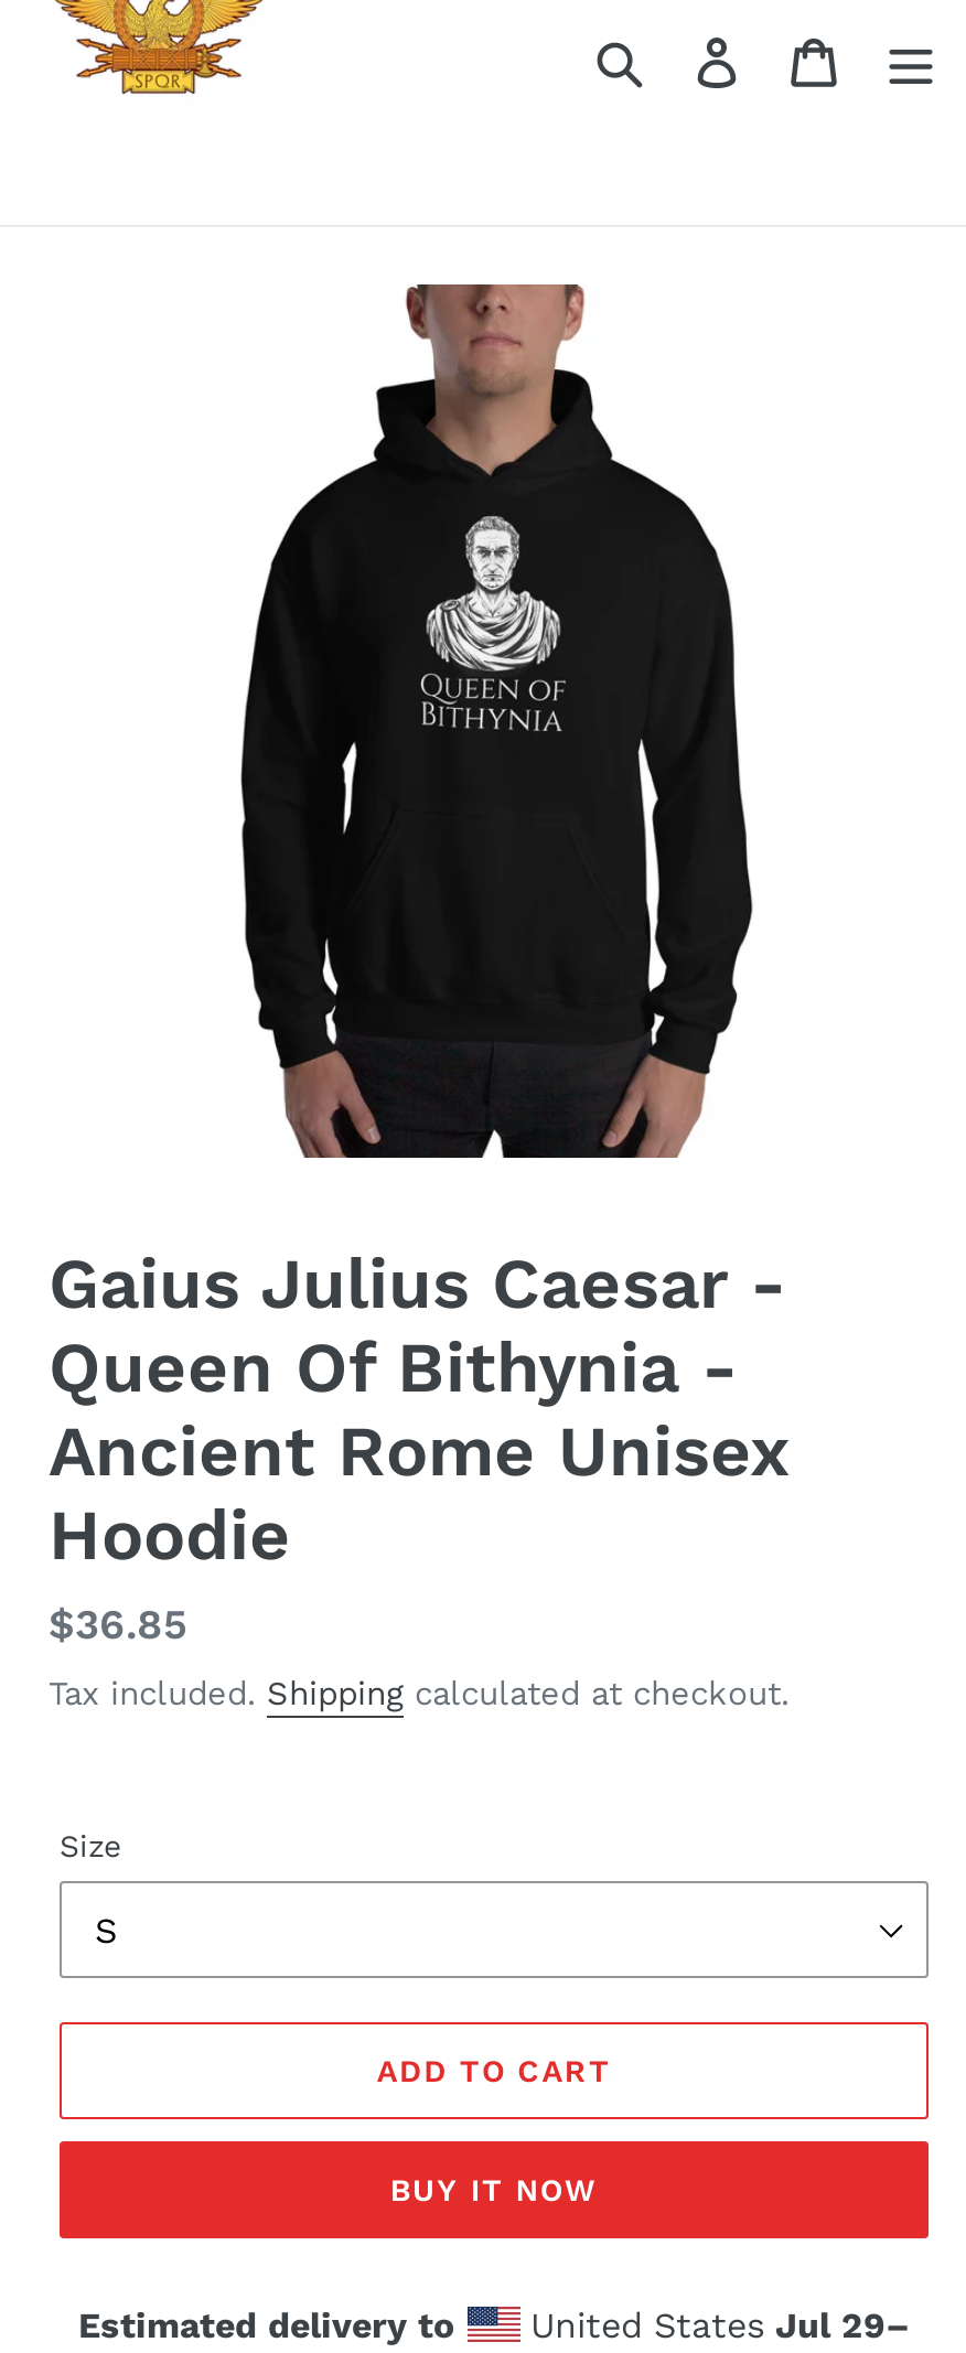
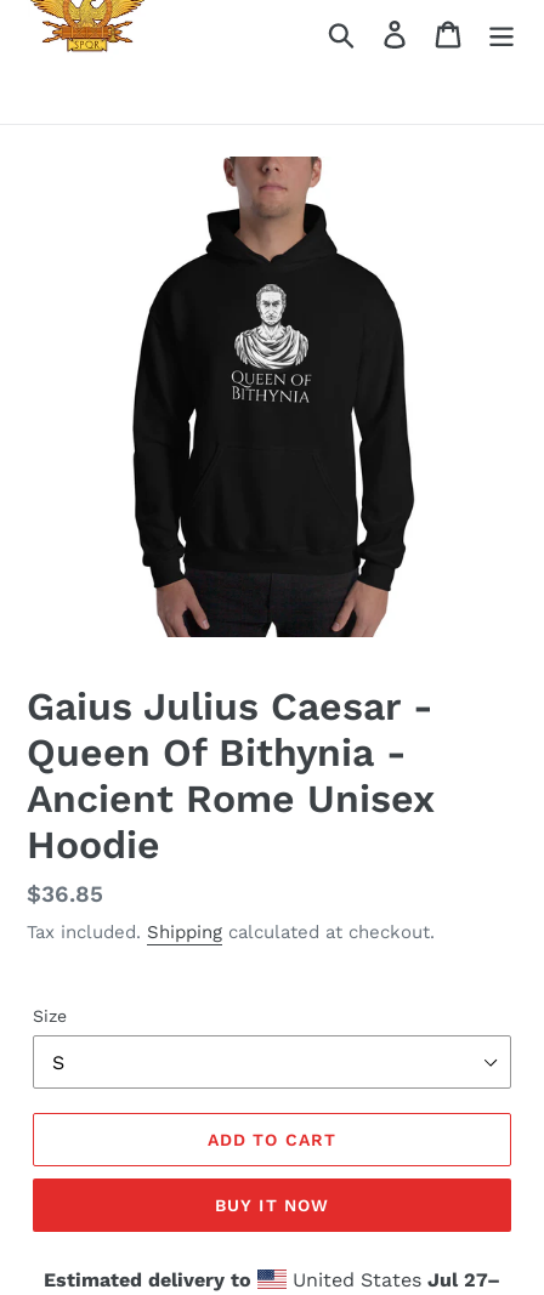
[519,2305,910,2347] United States Jul 29– -> [287,1269,500,1292] United States Jul 27–

